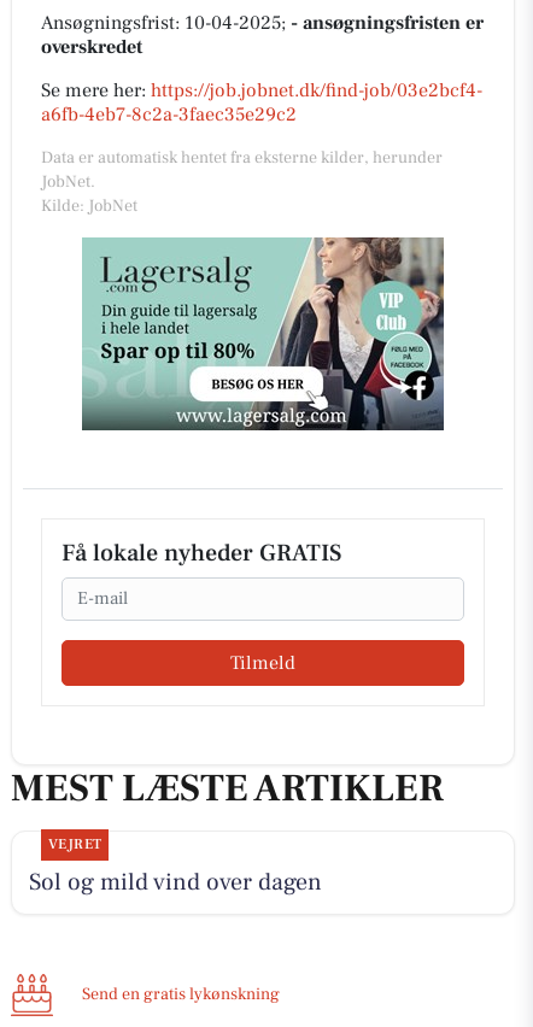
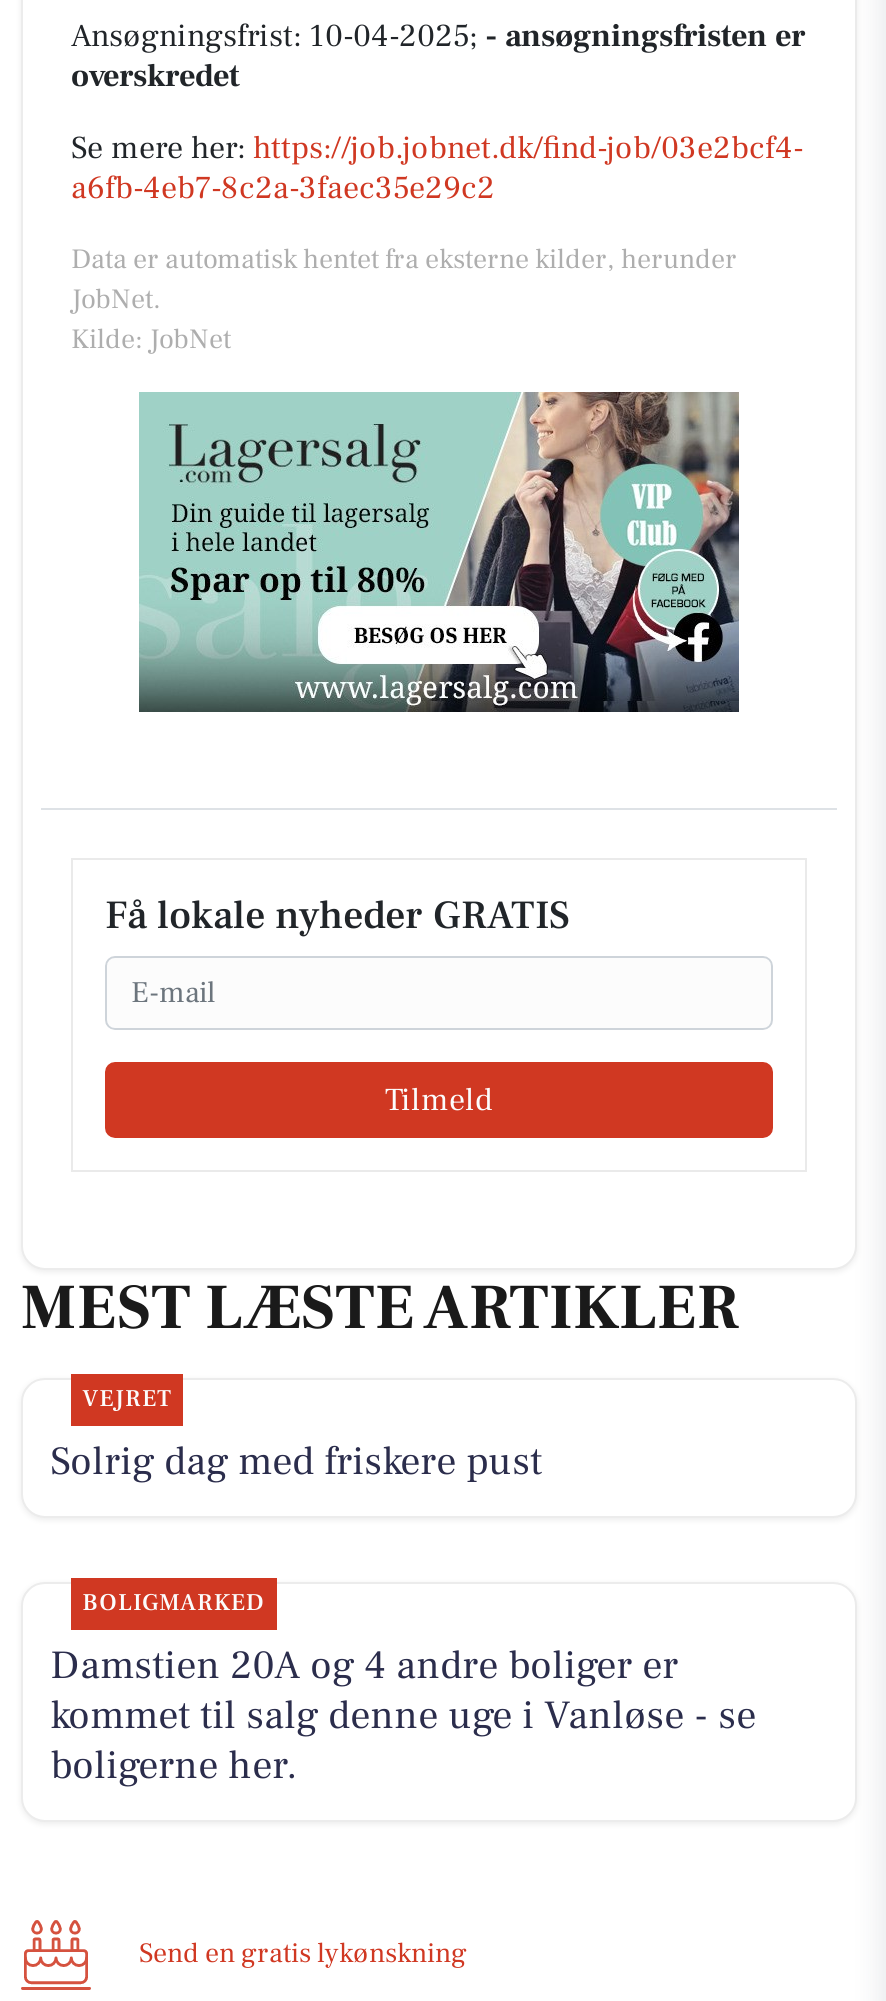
[28,866,321,898] Sol og mild vind over dagen -> [50,1436,756,1793] Solrig dag med friskere pust | BOLIGMARKED | Damstien 20A og 4 andre boliger er | kommet til salg denne uge i Vanløse - se | boligerne her.

